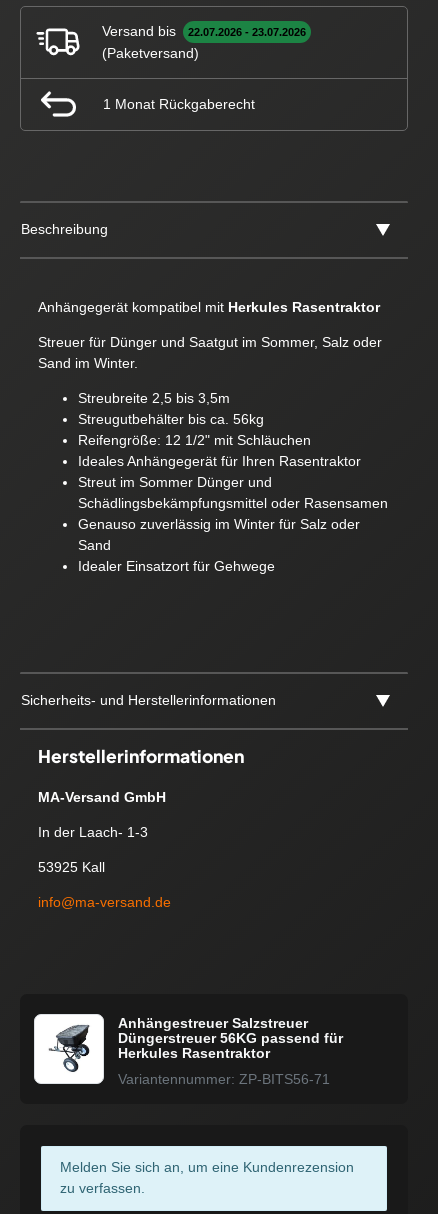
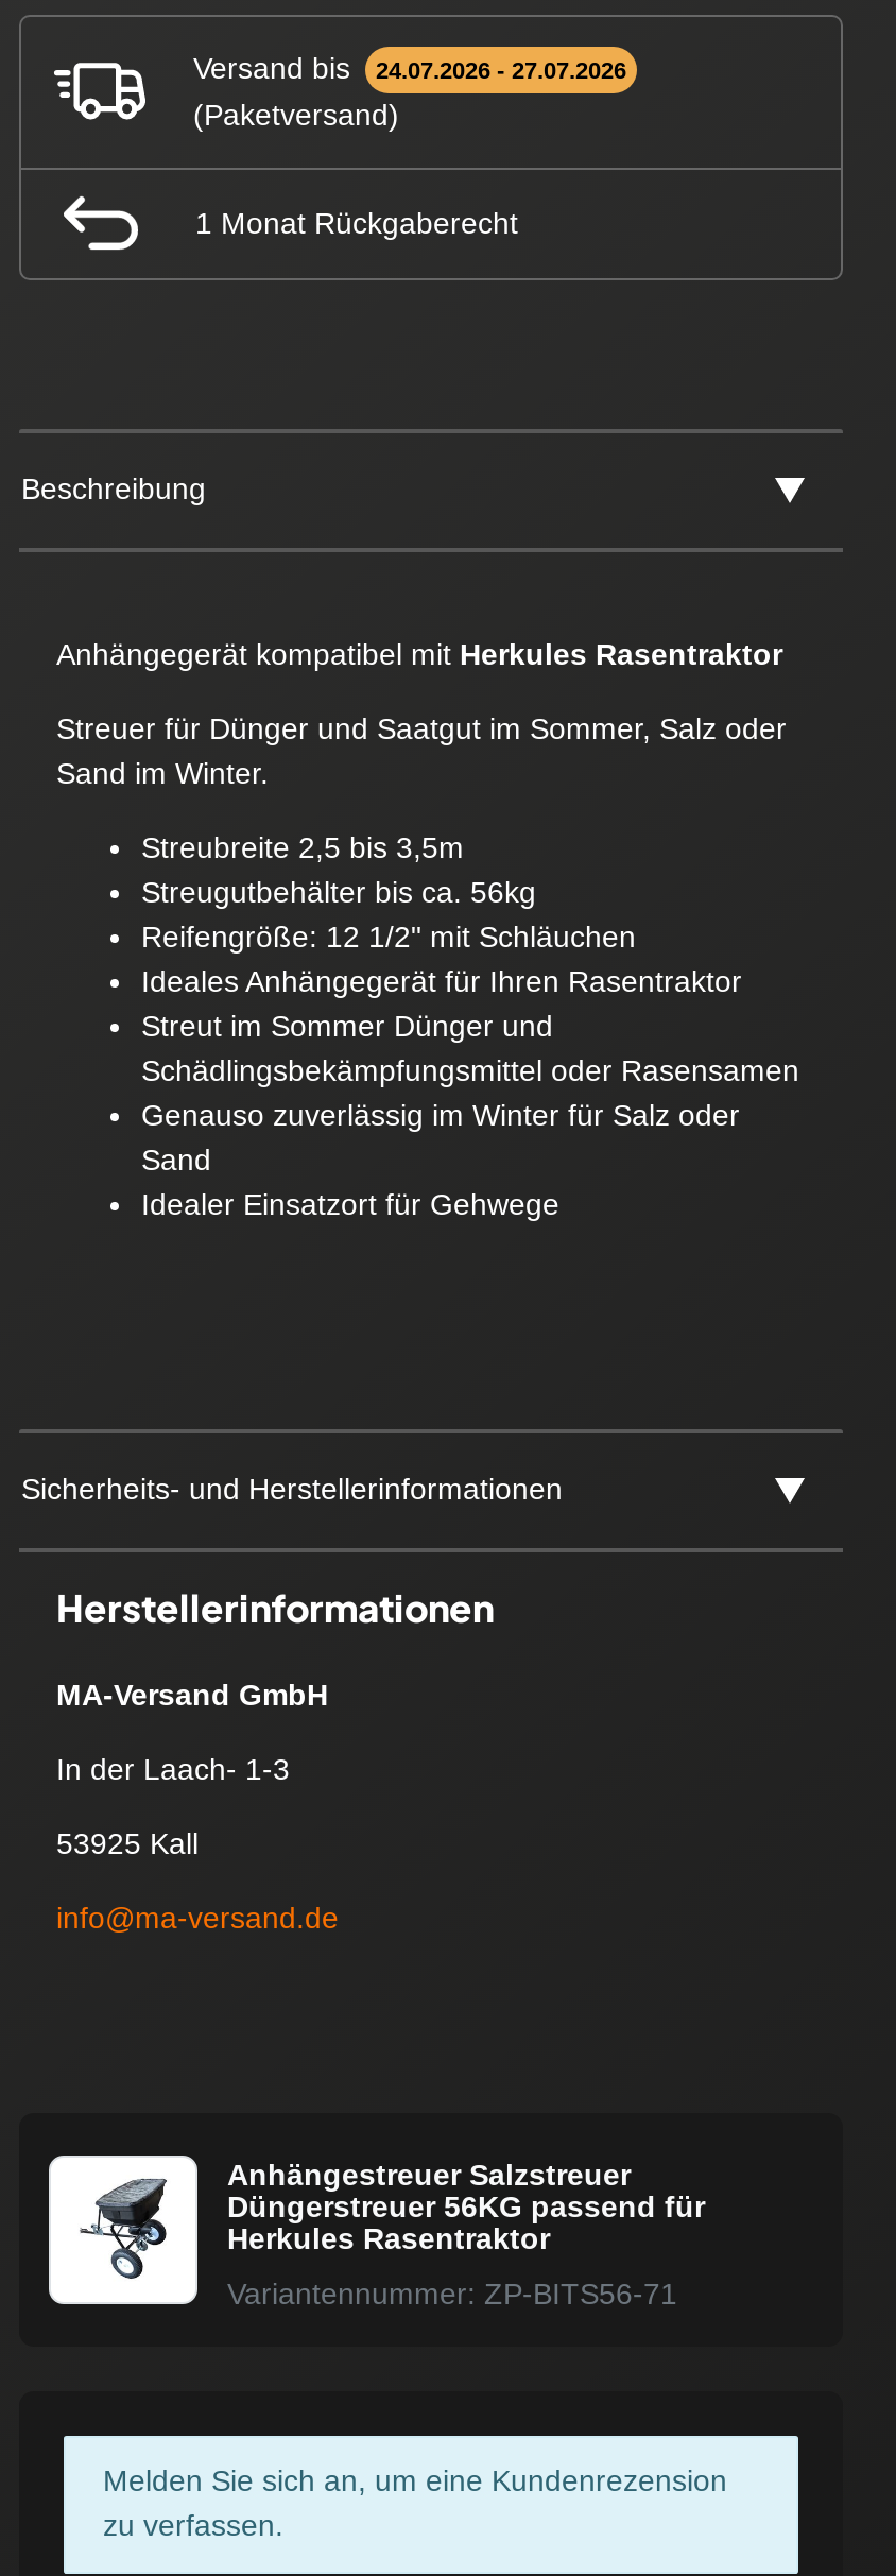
[102,23,306,39] Versand bis 22.07.2026 - 23.07.2026 -> [193,50,626,84] Versand bis 24.07.2026 - 27.07.2026

